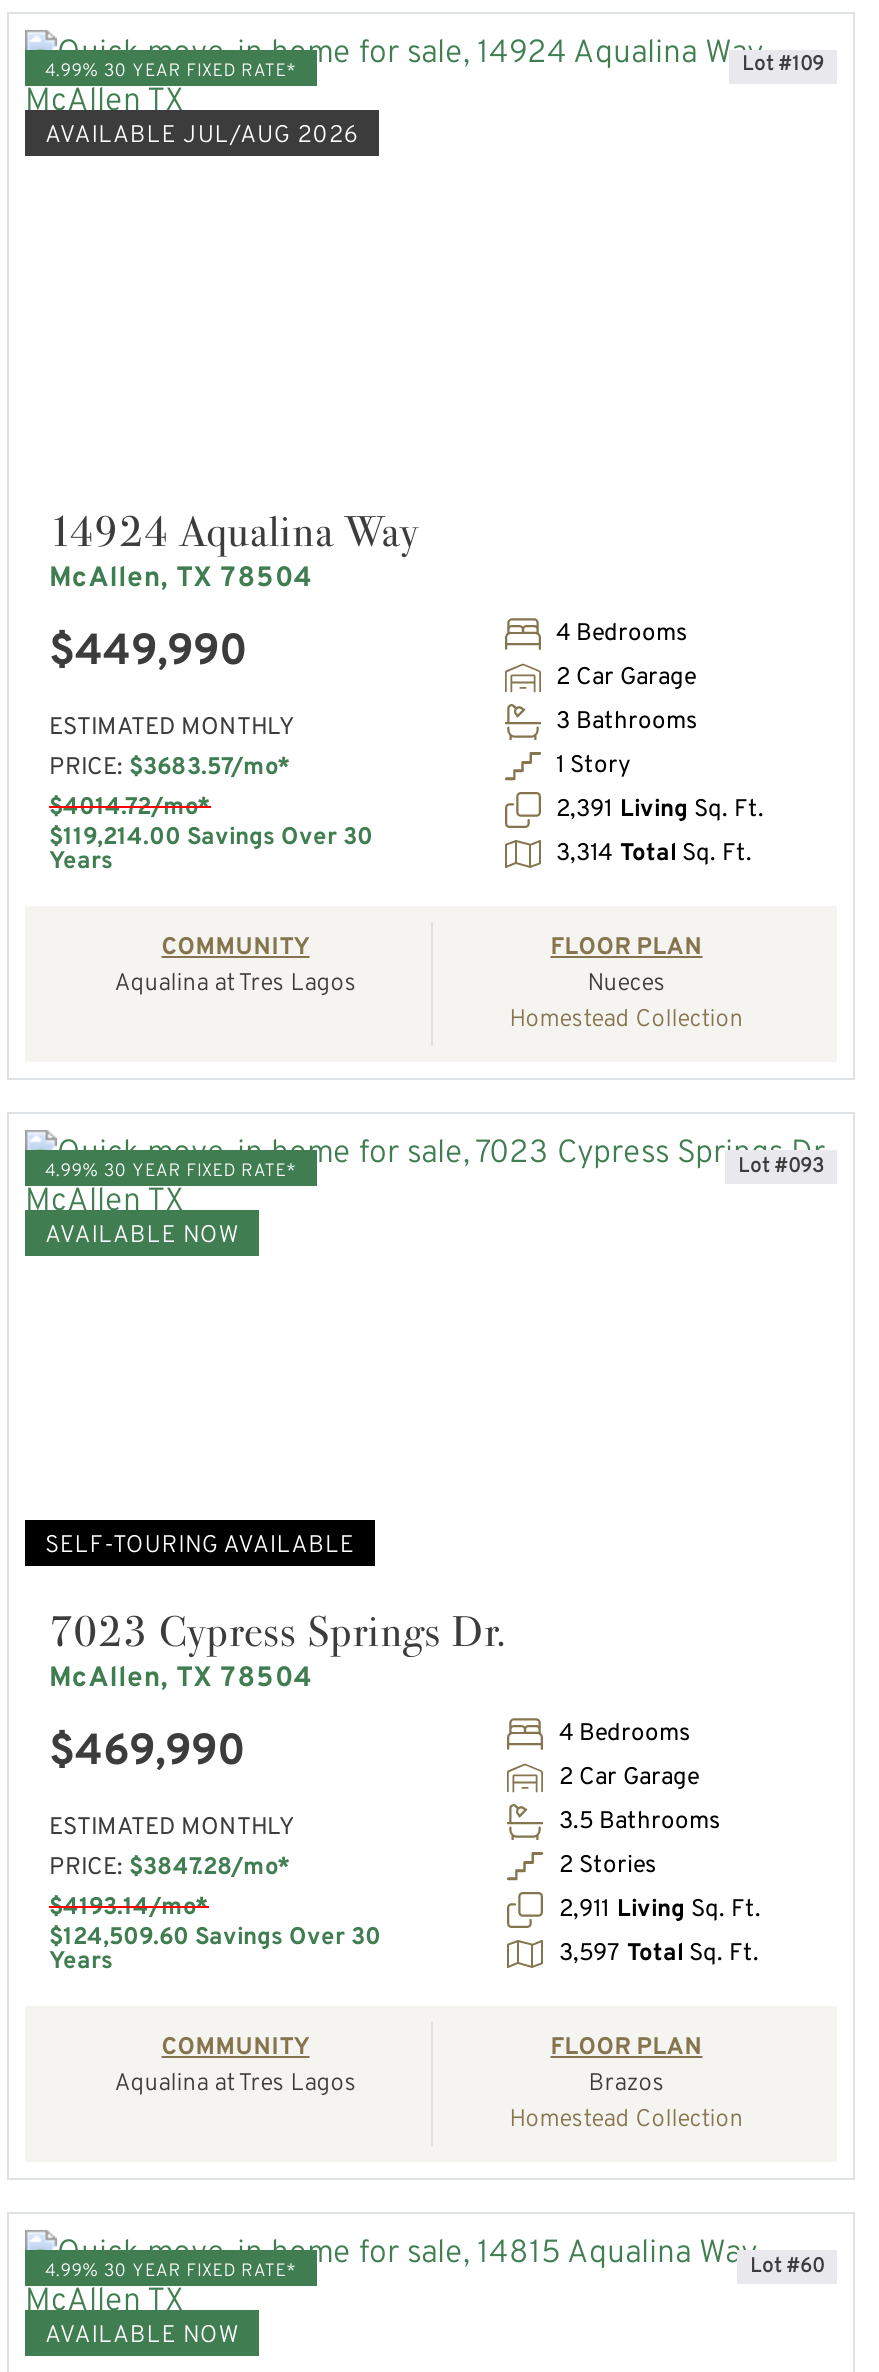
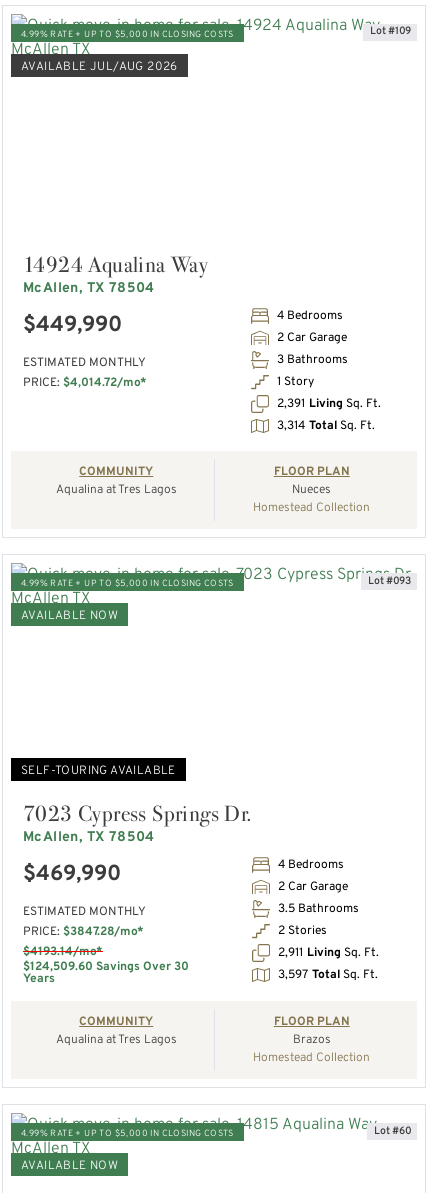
[45,59,297,81] 4.99% 30 YEAR FIXED RATE* -> [21,29,234,40] 4.99% RATE + UP TO $5,000 IN CLOSING COSTS
[49,752,373,878] PRICE: $3683.57/mo* | $4014.72/mo* | $119,214.00 Savings Over 30 | Years -> [23,375,147,391] PRICE: $4,014.72/mo*
[45,1160,297,1182] 4.99% 30 YEAR FIXED RATE* -> [21,578,234,589] 4.99% RATE + UP TO $5,000 IN CLOSING COSTS
[45,2261,297,2283] 4.99% 30 YEAR FIXED RATE* -> [21,1128,234,1139] 4.99% RATE + UP TO $5,000 IN CLOSING COSTS

